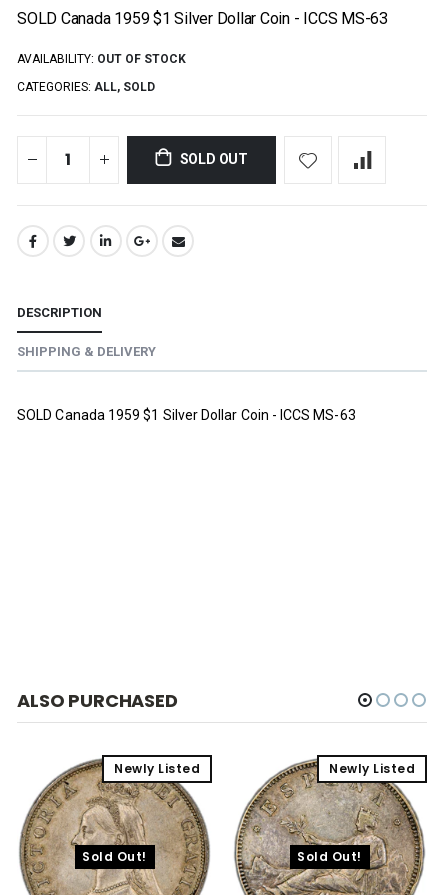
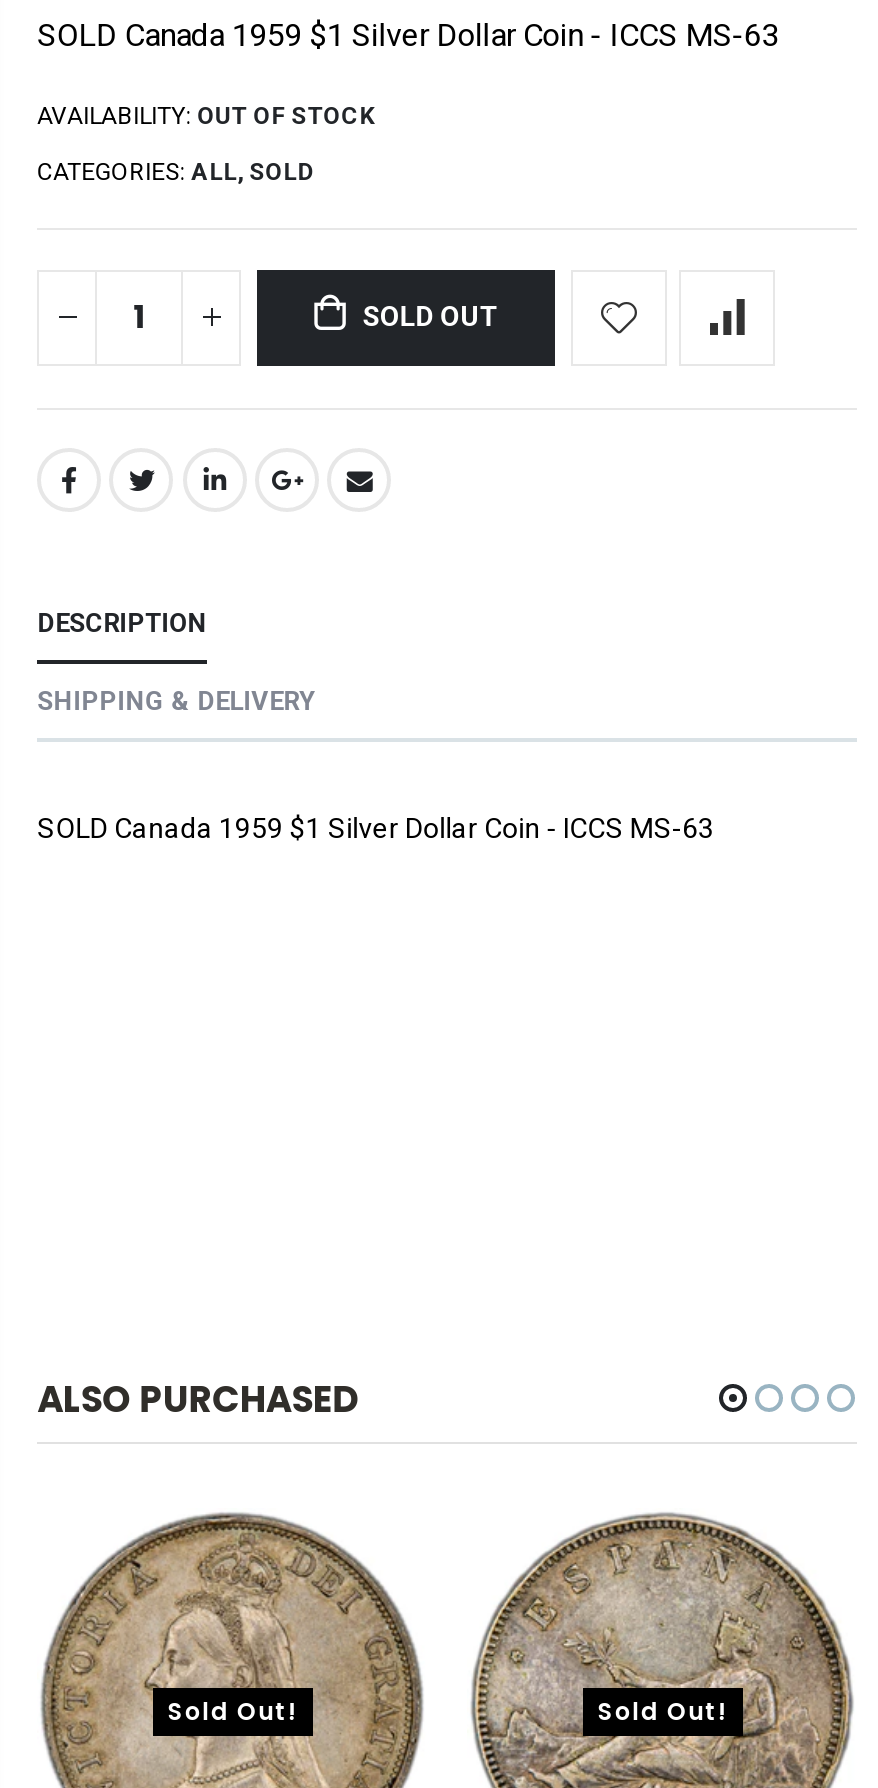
[114,760,200,777] Newly Listed -> none
[329,760,415,777] Newly Listed -> none

